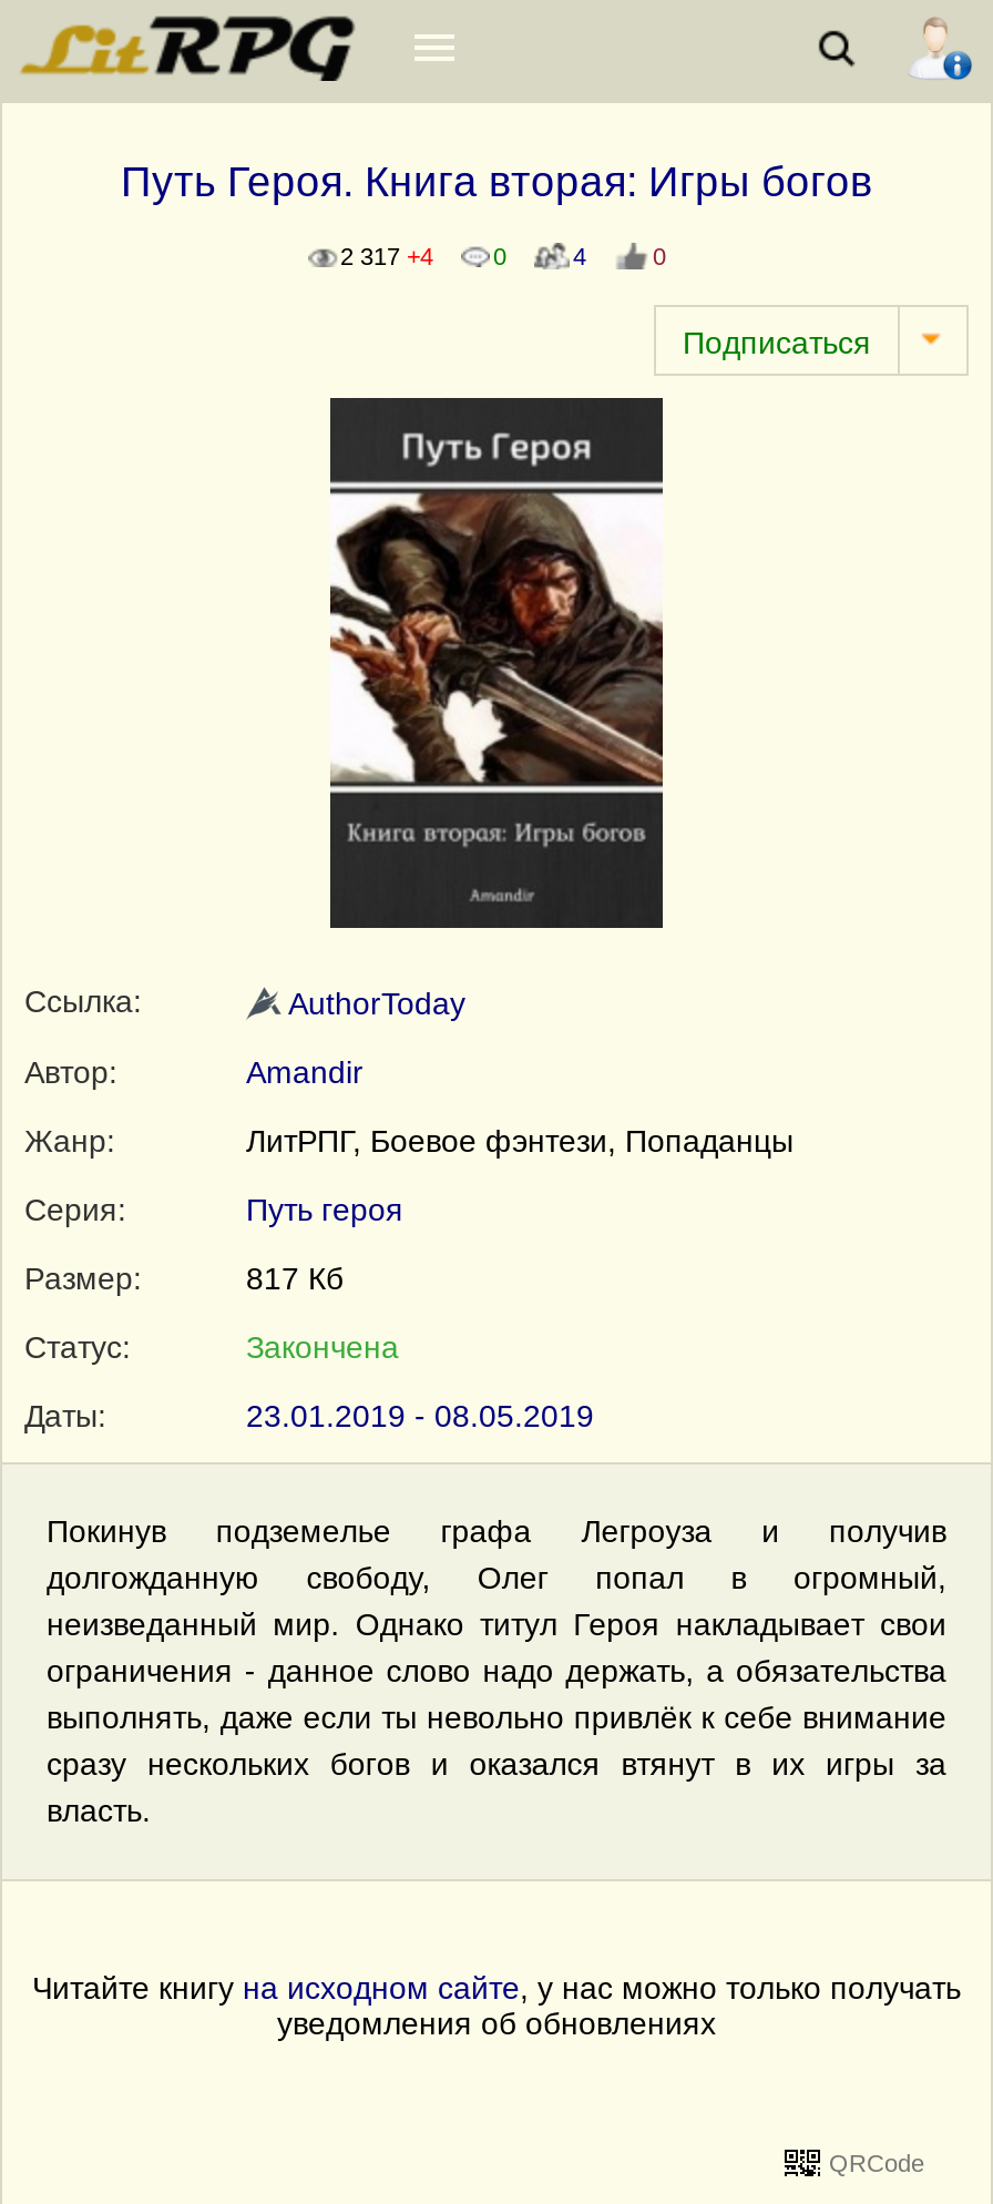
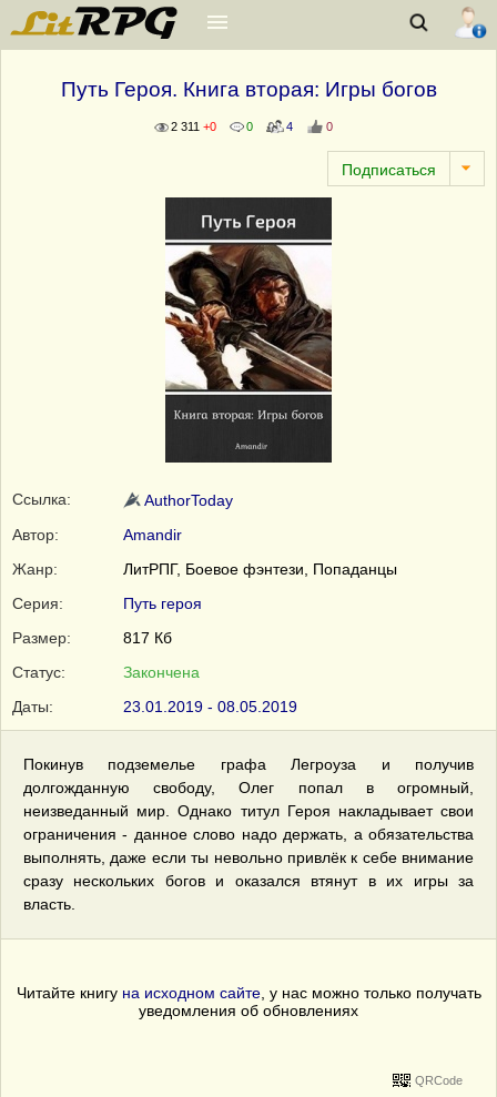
[340,243,433,269] 2 317 +4 -> [171,120,216,133] 2 311 +0

